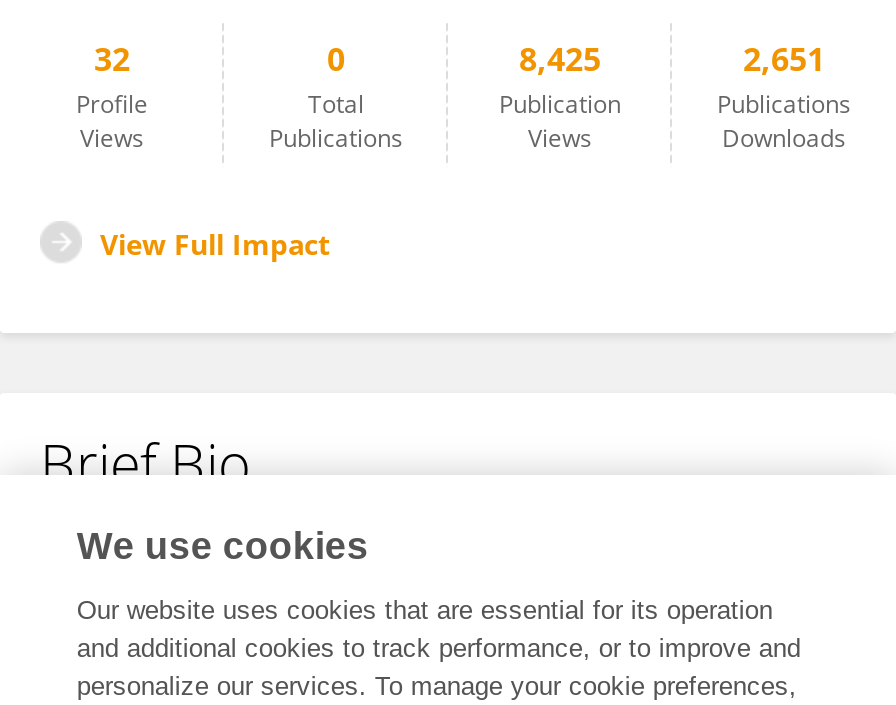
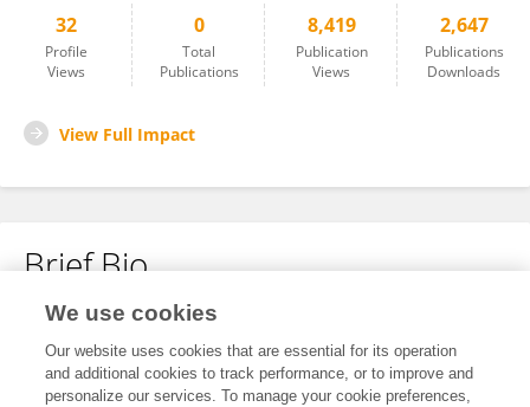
[519,37,601,81] 8,425 -> [307,12,356,38] 8,419
[743,37,825,81] 2,651 -> [439,12,488,38] 2,647

